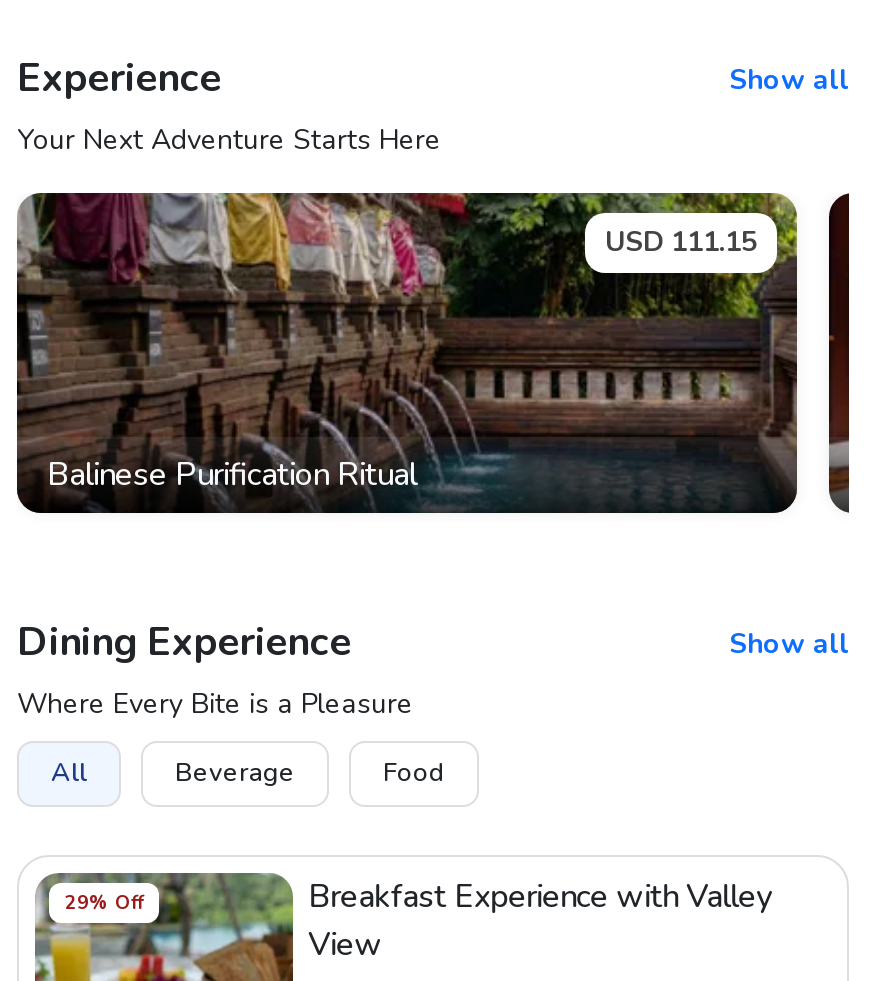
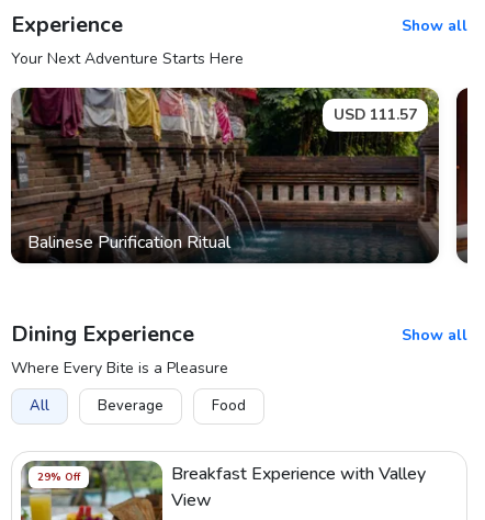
[605,223,757,261] USD 111.15 -> [334,104,417,125] USD 111.57

